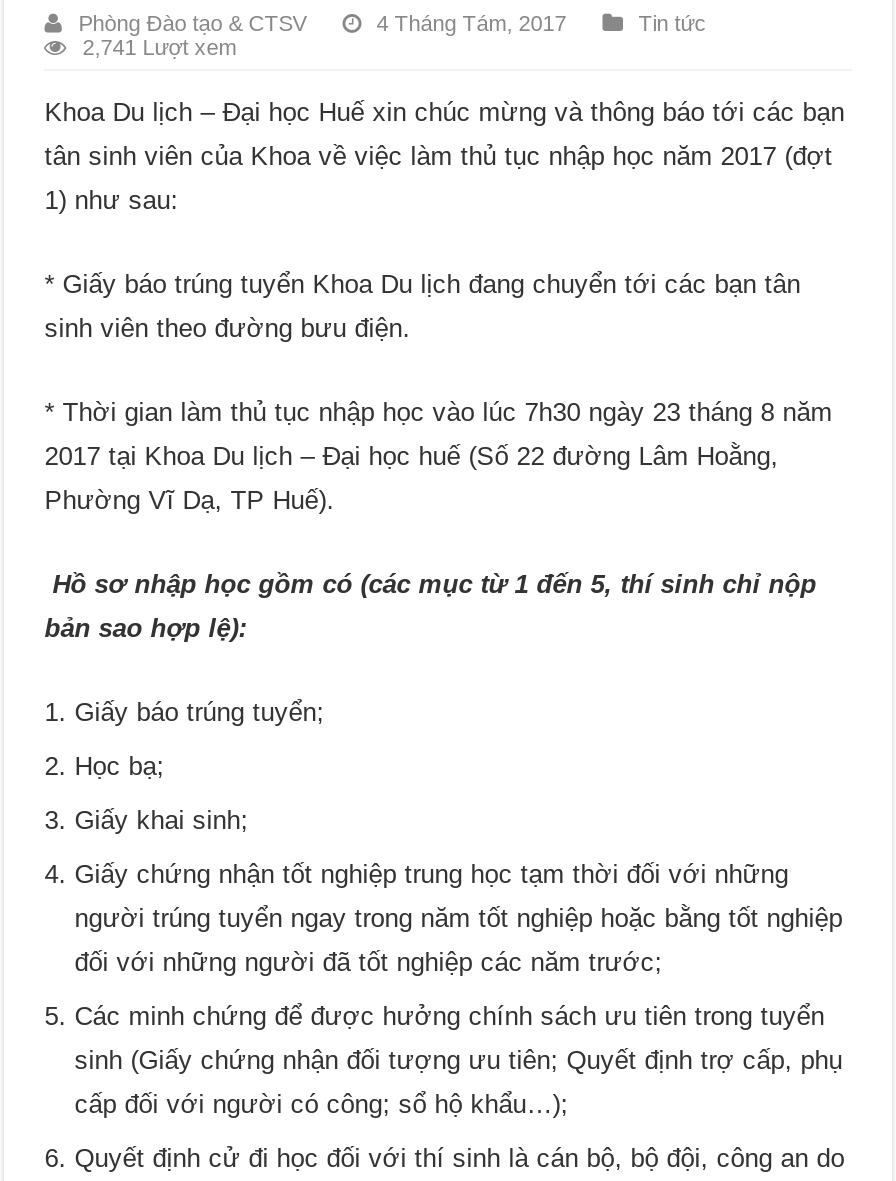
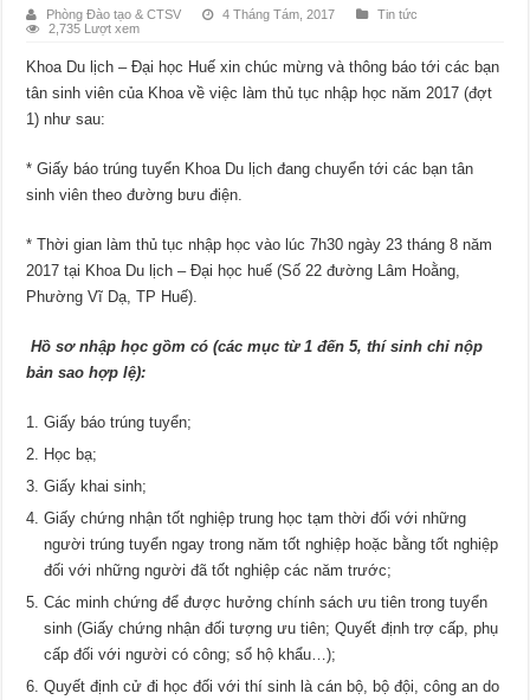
[82,34,236,58] 2,741 Lượt xem -> [49,21,140,35] 2,735 Lượt xem

